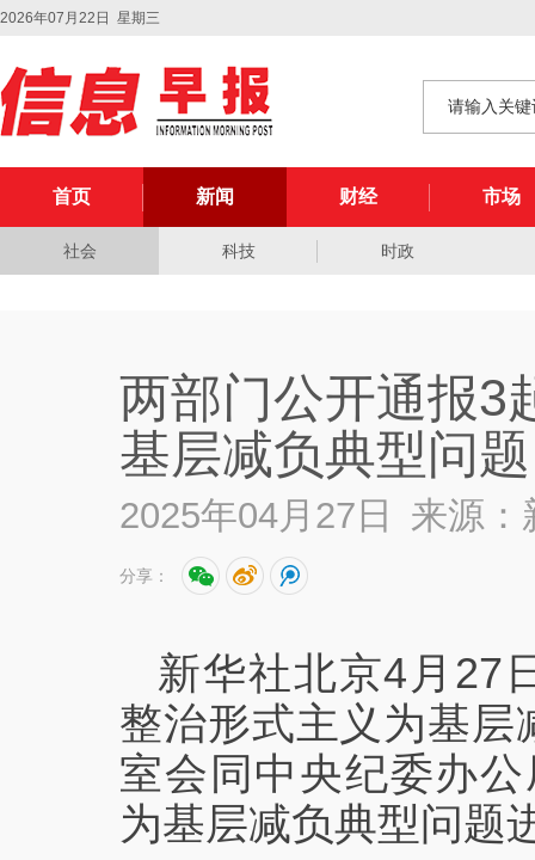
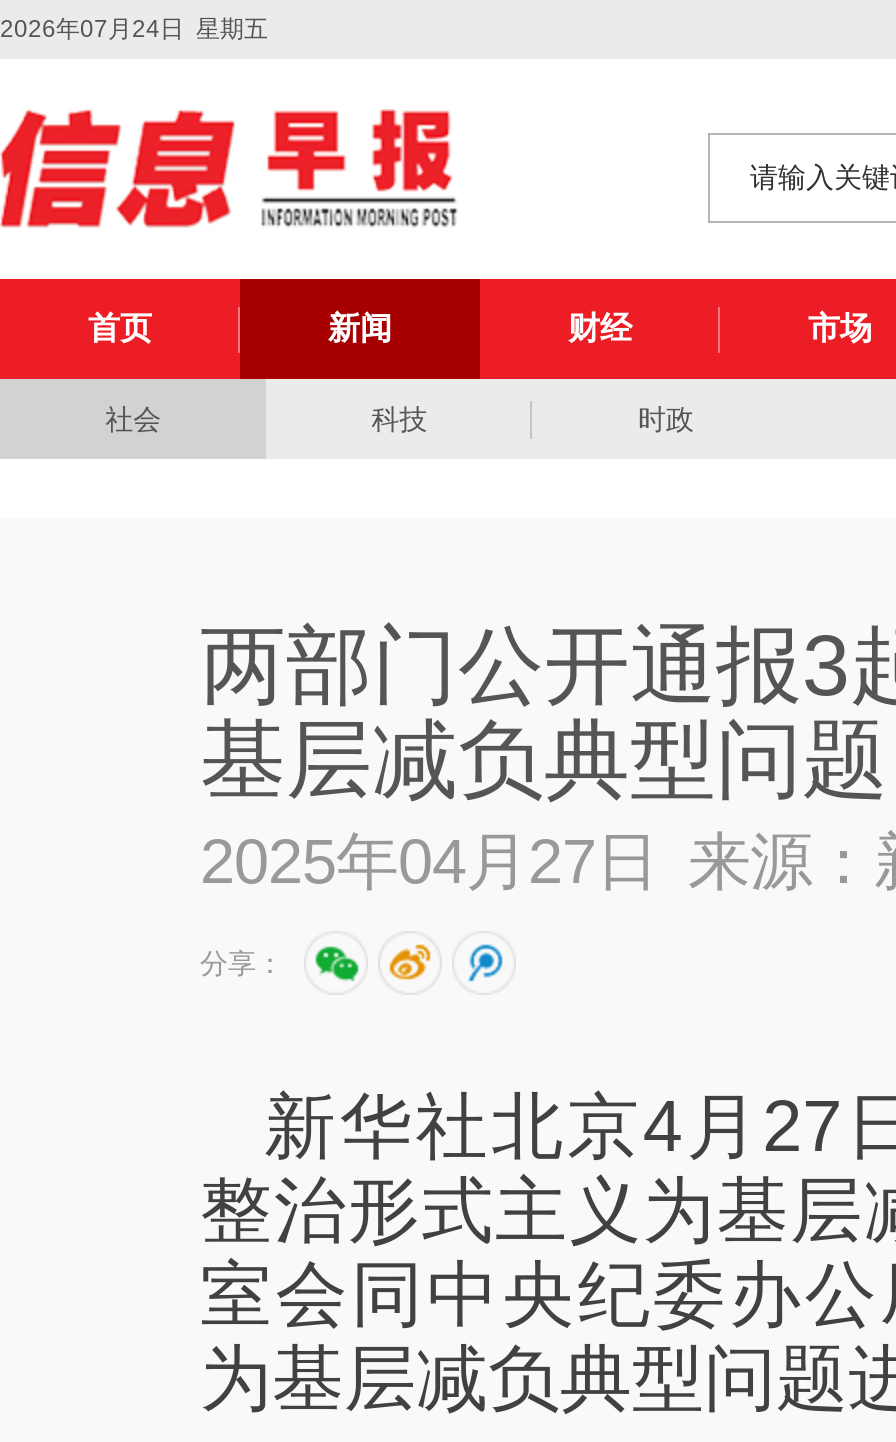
[0,10,160,26] 2026年07月22日 星期三 -> [0,15,268,43] 2026年07月24日 星期五

